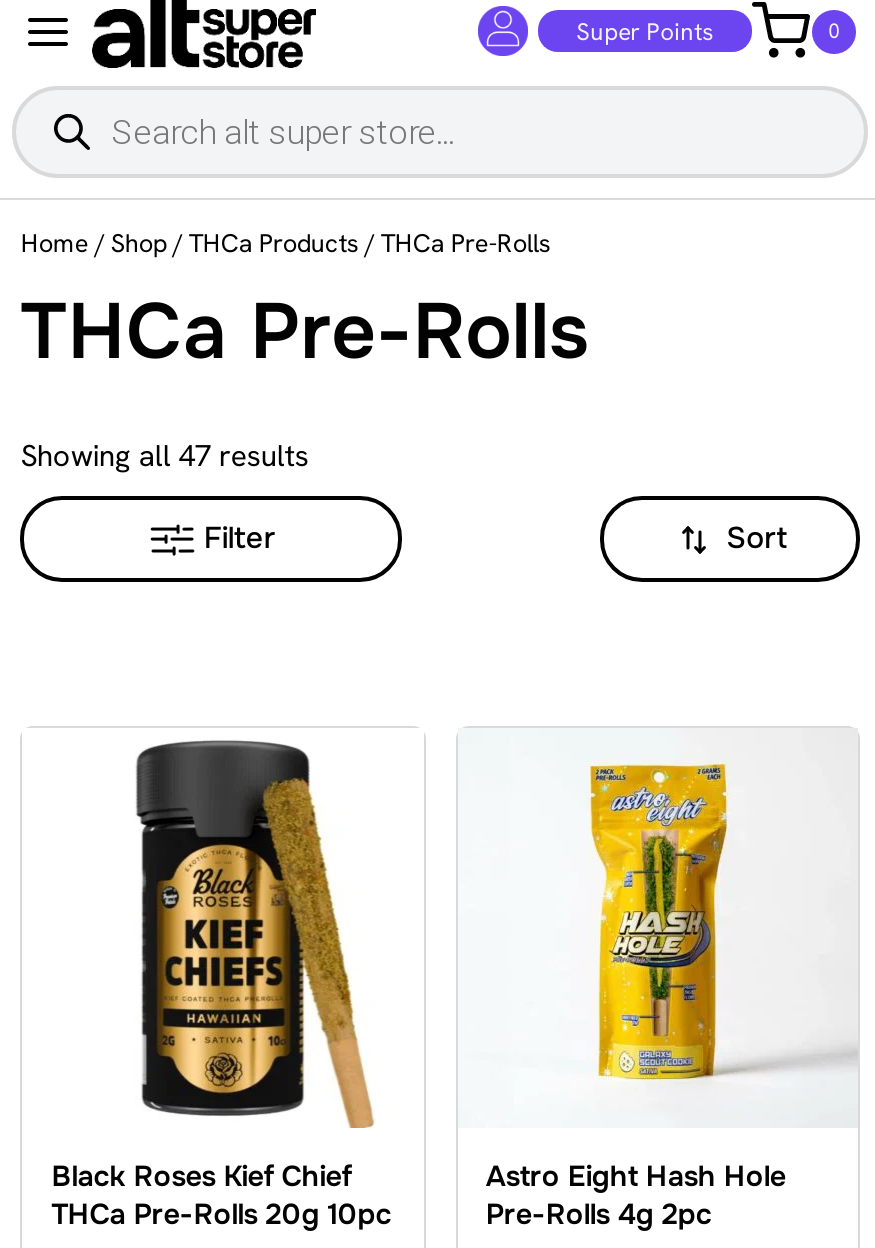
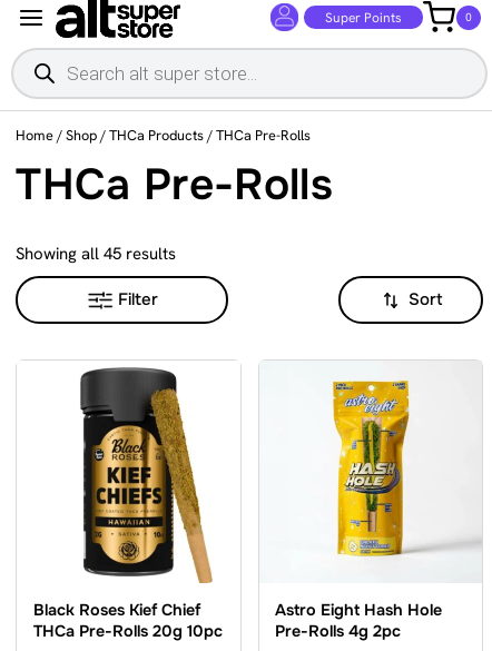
[21,436,309,476] Showing all 47 results -> [16,243,176,265] Showing all 45 results

